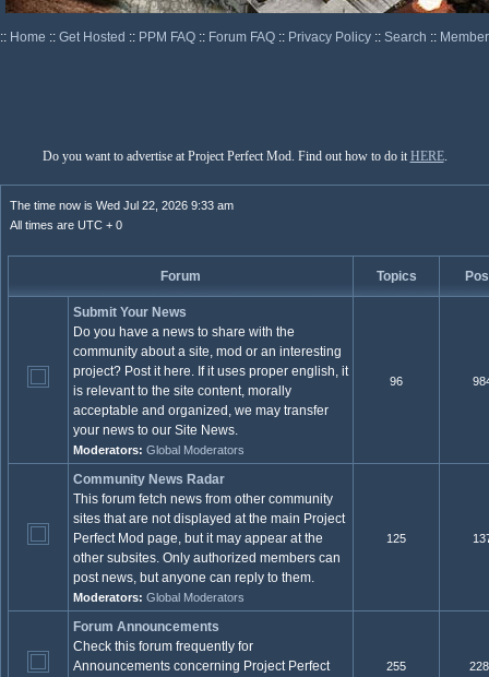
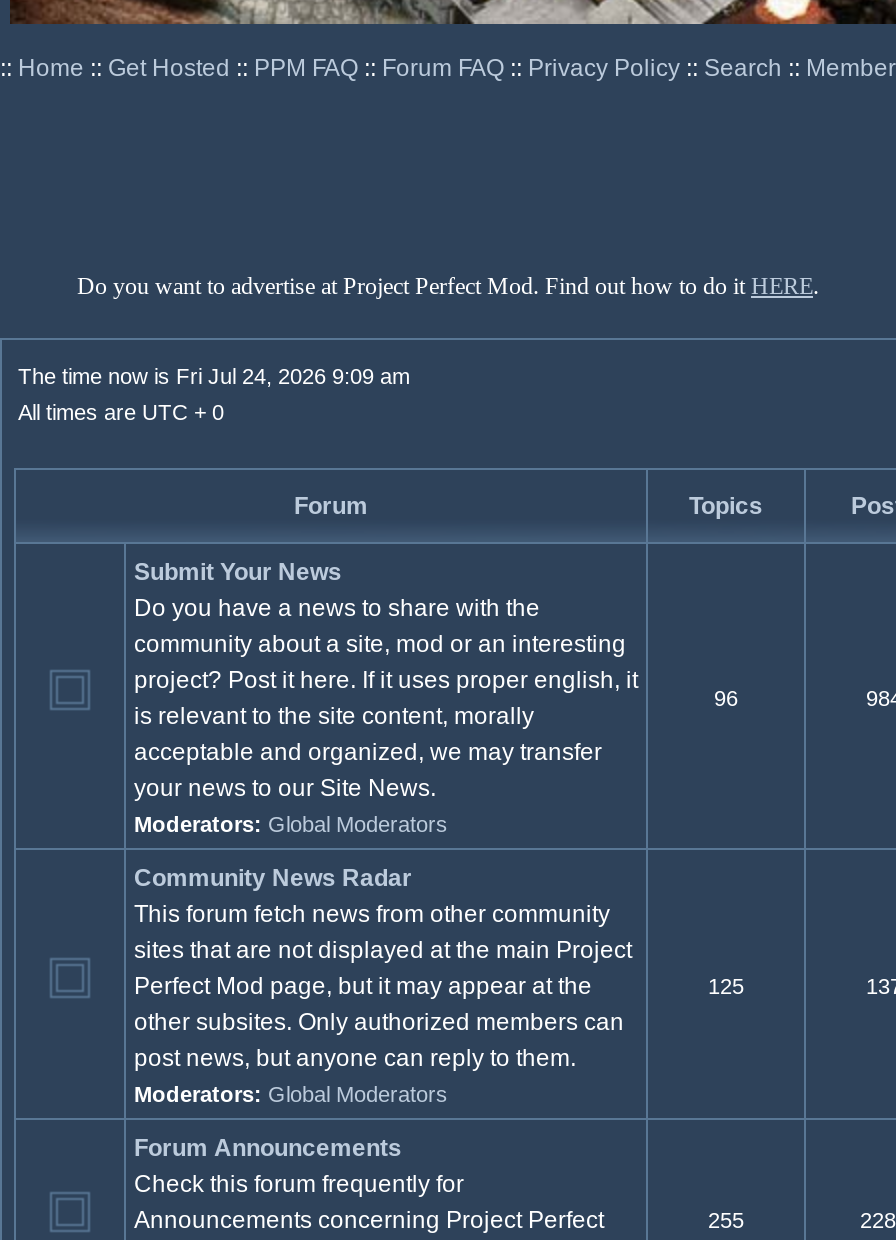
[10,199,234,212] The time now is Wed Jul 22, 2026 9:33 am -> [18,364,410,388] The time now is Fri Jul 24, 2026 9:09 am

